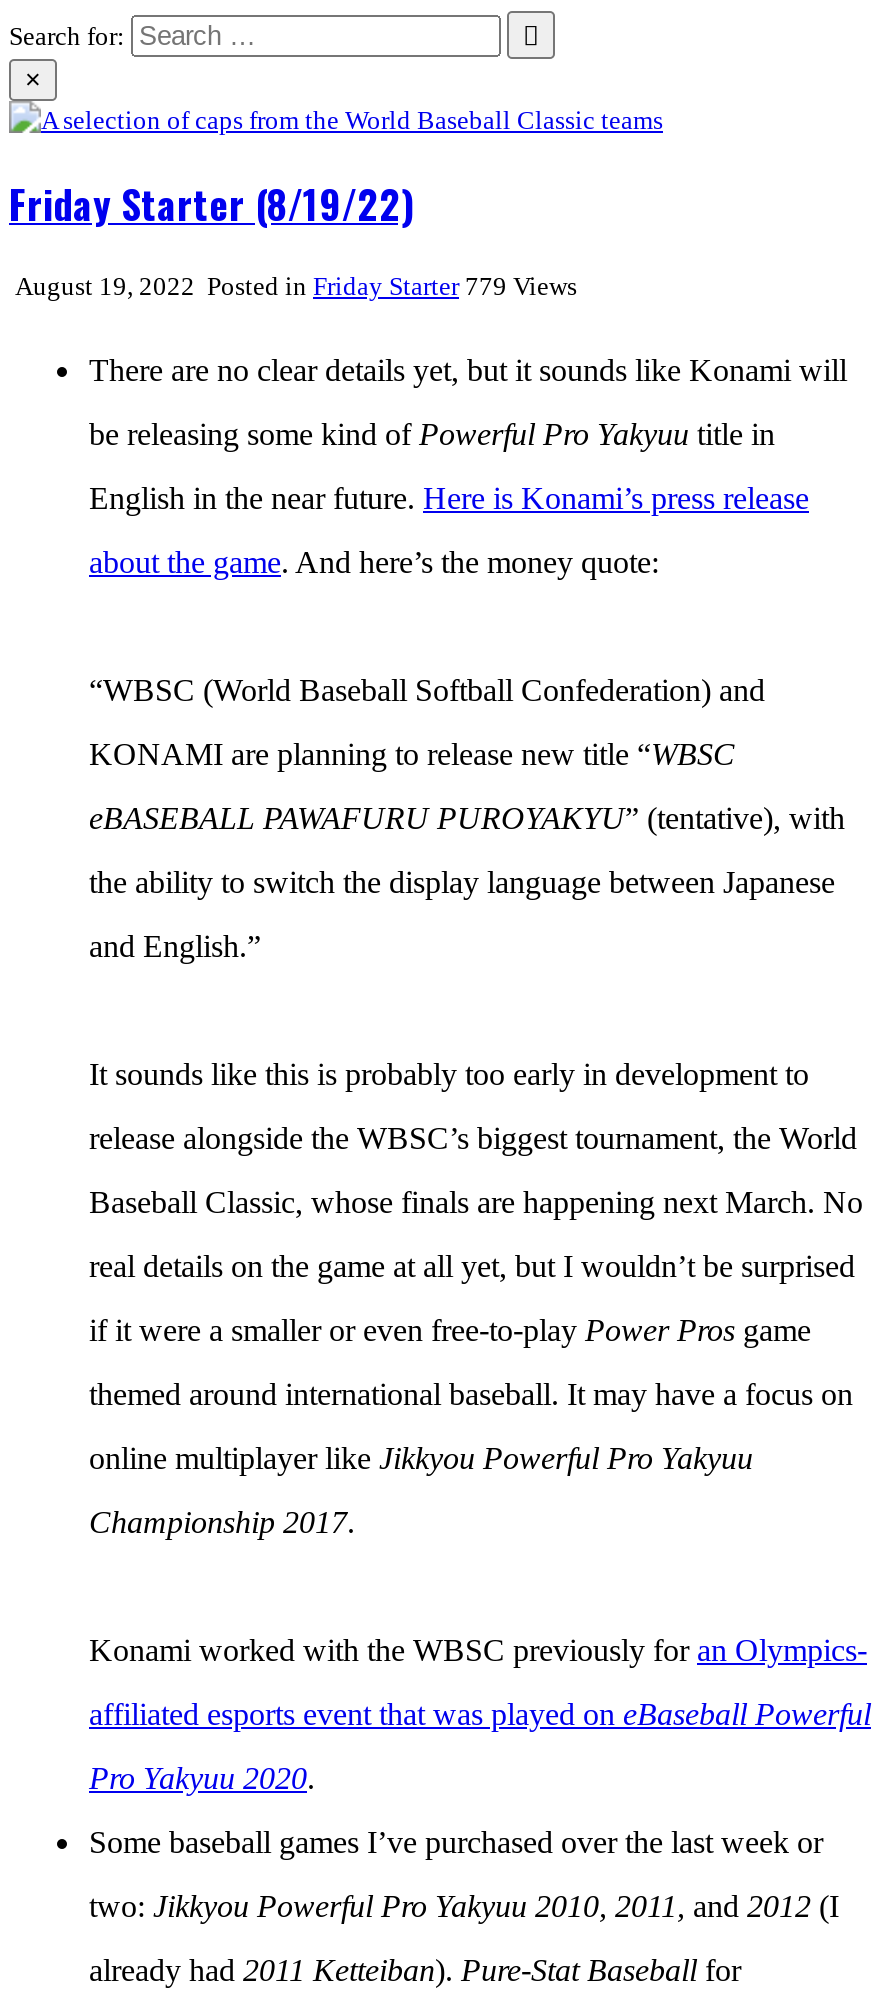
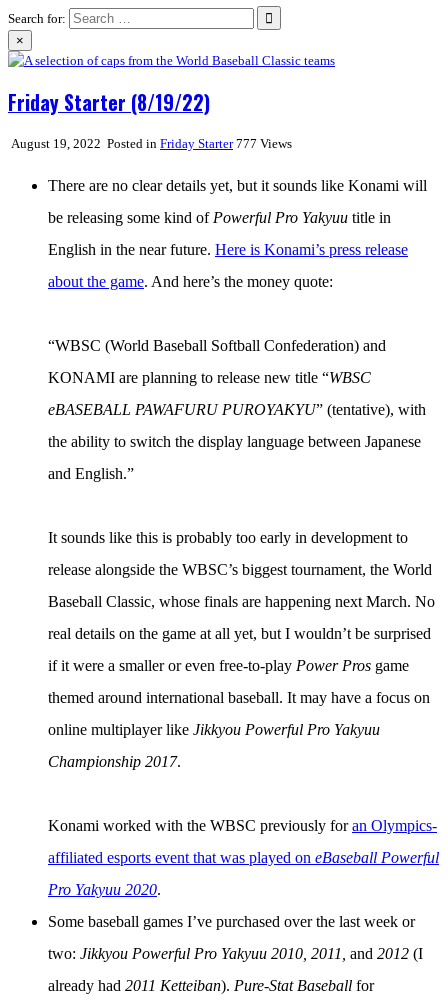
[9,272,577,302] August 19, 2022 Posted in Friday Starter 779 Views -> [8,136,292,151] August 19, 2022 Posted in Friday Starter 777 Views

